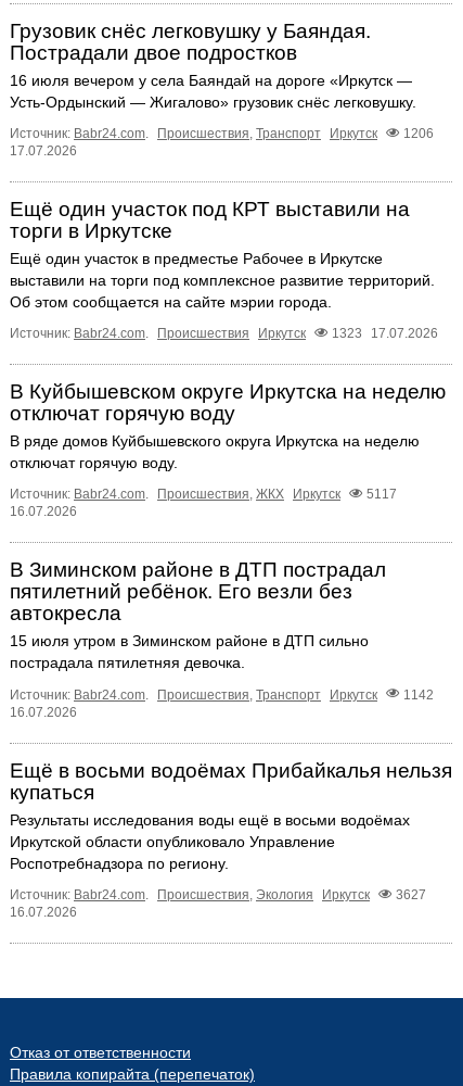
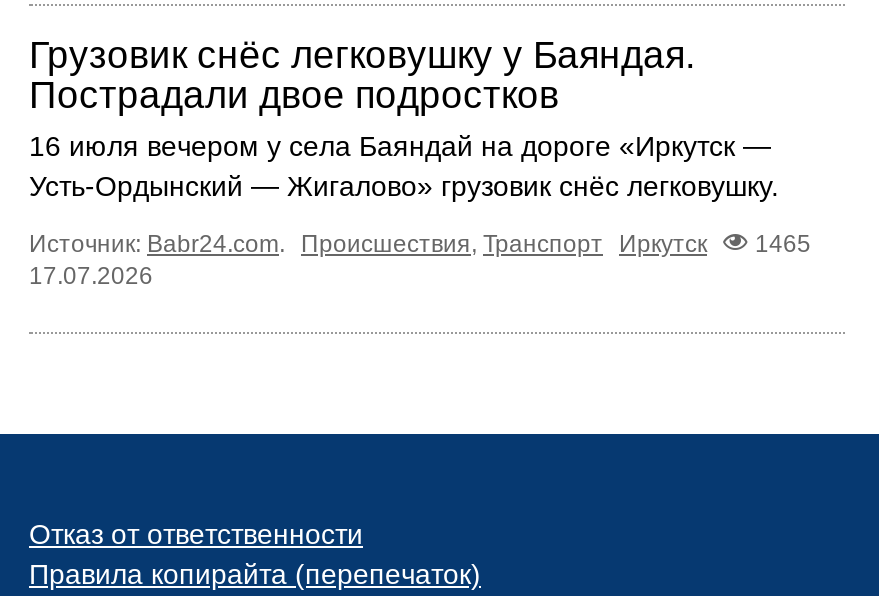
[10,126,434,141] Источник: Babr24.com. Происшествия, Транспорт Иркутск 1206 -> [29,229,811,257] Источник: Babr24.com. Происшествия, Транспорт Иркутск 1465
[10,198,452,919] Ещё один участок под КРТ выставили на | торги в Иркутске | Ещё один участок в предместье Рабочее в Иркутске | выставили на торги под комплексное развитие территорий. | Об этом сообщается на сайте мэрии города. | Источник: Babr24.com. Происшествия Иркутск | 1323 17.07.2026 | В Куйбышевском округе Иркутска на неделю | отключат горячую воду | В ряде домов Куйбышевского округа Иркутска на неделю | отключат горячую воду. | Источник: Babr24.com. Происшествия, ЖКХ Иркутск | 5117 | 16.07.2026 | В Зиминском районе в ДТП пострадал | пятилетний ребёнок. Его везли без | автокресла | 15 июля утром в Зиминском районе в ДТП сильно | пострадала пятилетняя девочка. | Источник: Babr24.com. Происшествия, Транспорт Иркутск | 1142 | 16.07.2026 | Ещё в восьми водоёмах Прибайкалья нельзя | купаться | Результаты исследования воды ещё в восьми водоёмах | Иркутской области опубликовало Управление | Роспотребнадзора по региону. | Источник: Babr24.com. Происшествия, Экология Иркутск | 3627 | 16.07.2026 -> none

